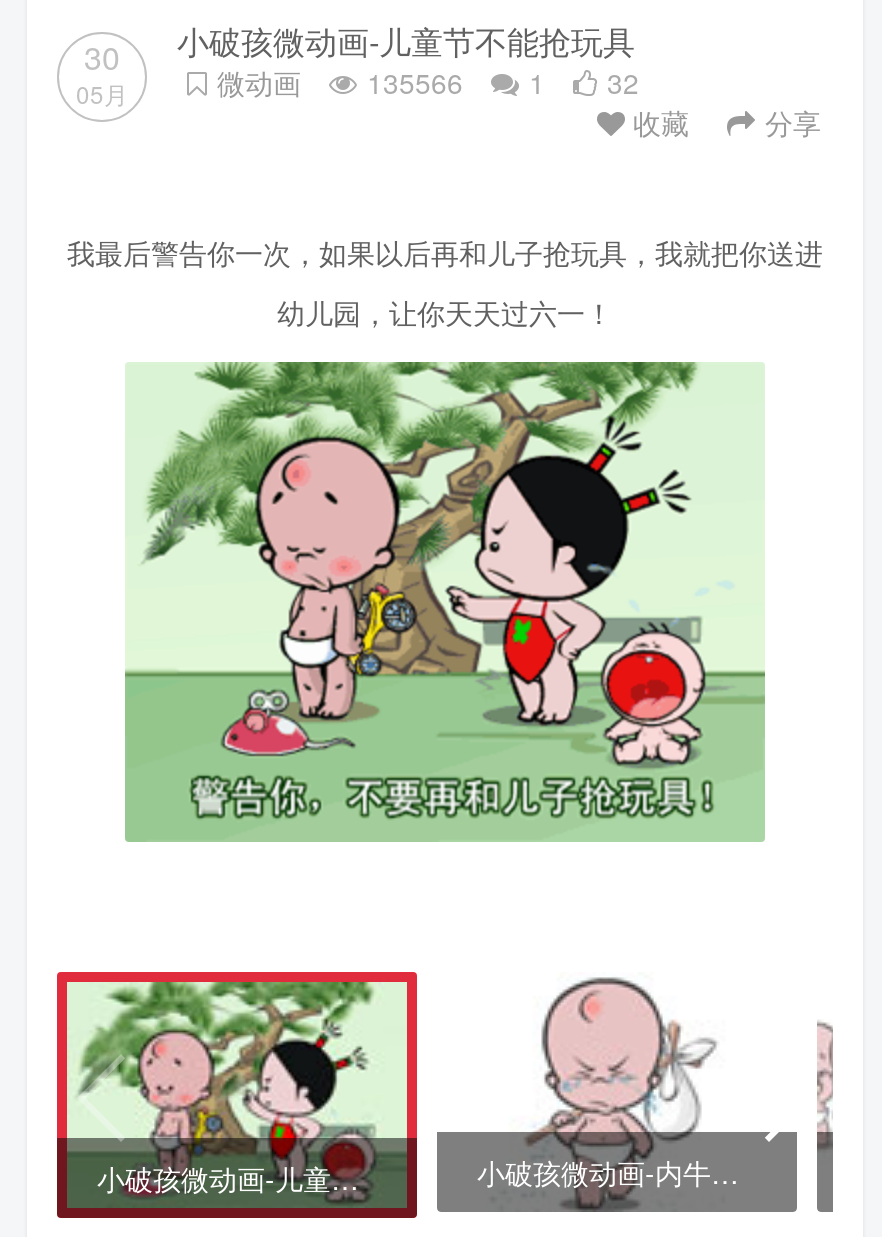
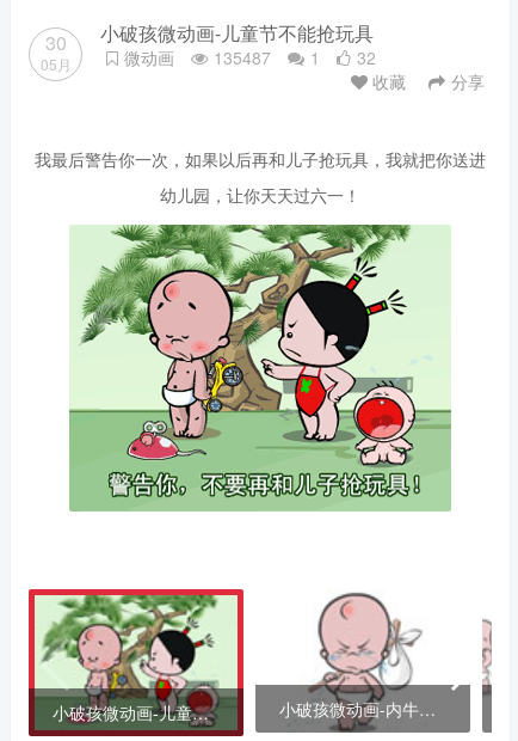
[217,62,639,102] 微动画 135566 1 32 -> [124,45,376,69] 微动画 135487 1 32

